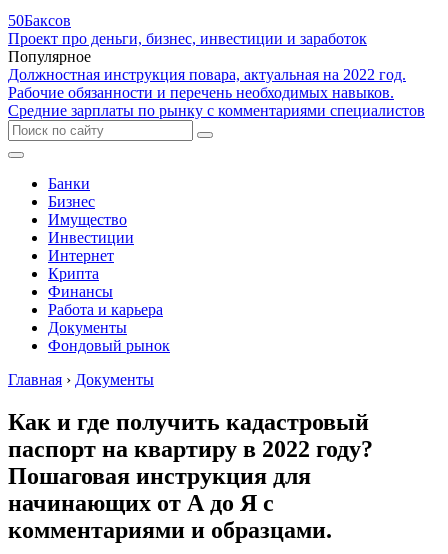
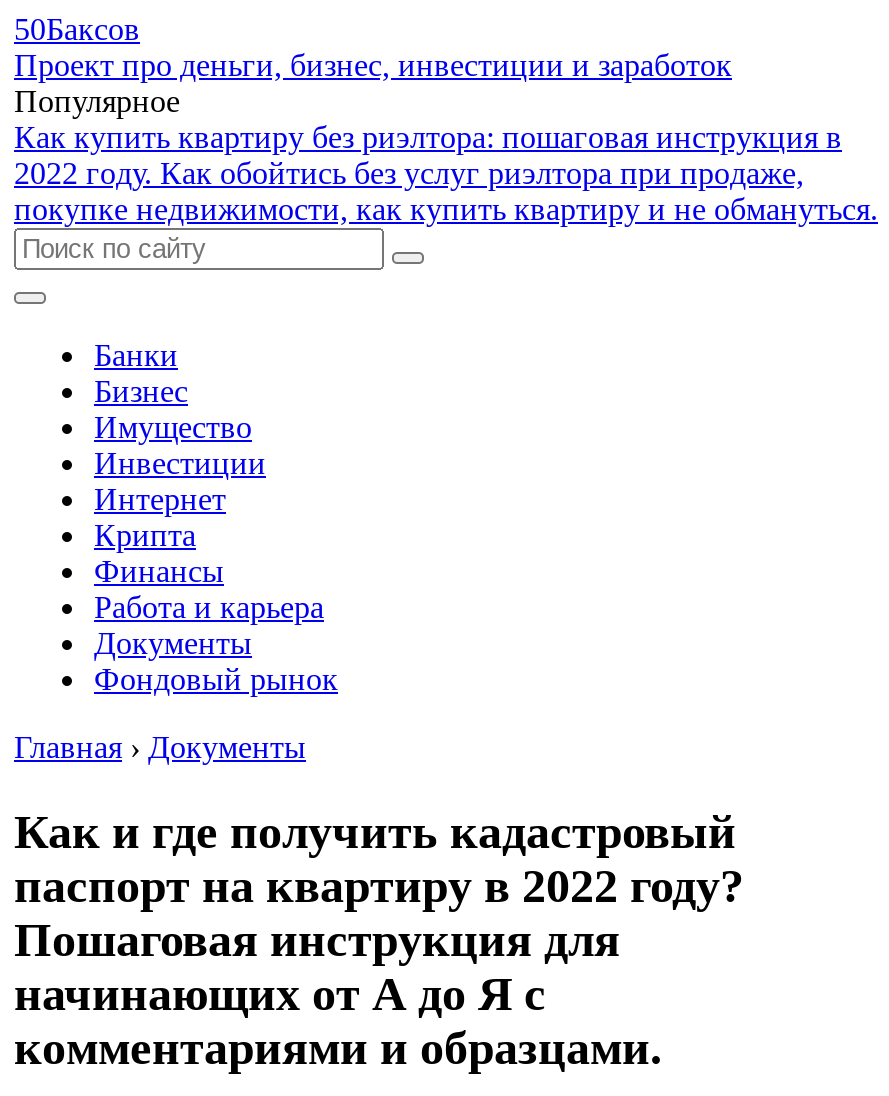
[8,66,425,119] Должностная инструкция повара, актуальная на 2022 год. | Рабочие обязанности и перечень необходимых навыков. | Средние зарплаты по рынку с комментариями специалистов -> [14,120,878,226] Как купить квартиру без риэлтора: пошаговая инструкция в | 2022 году. Как обойтись без услуг риэлтора при продаже, | покупке недвижимости, как купить квартиру и не обмануться.

